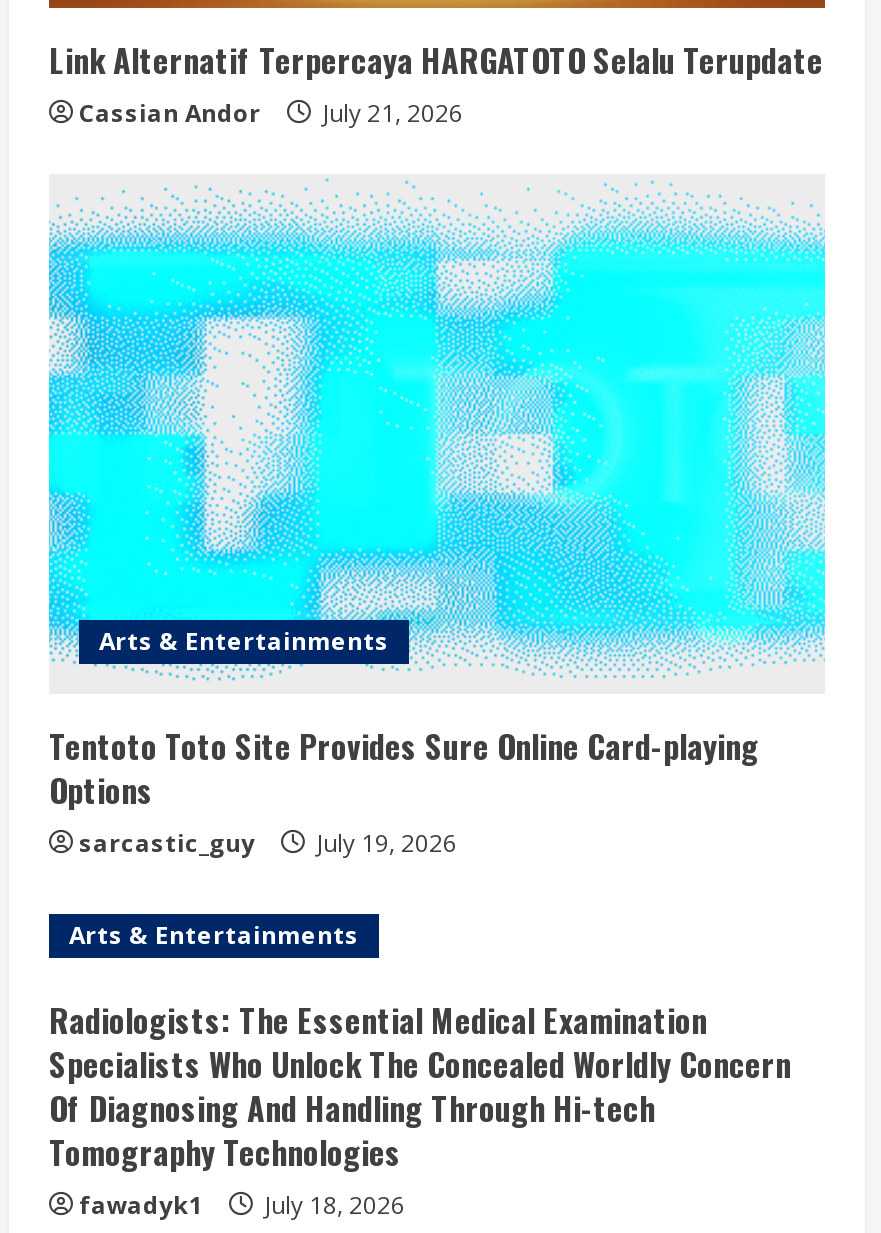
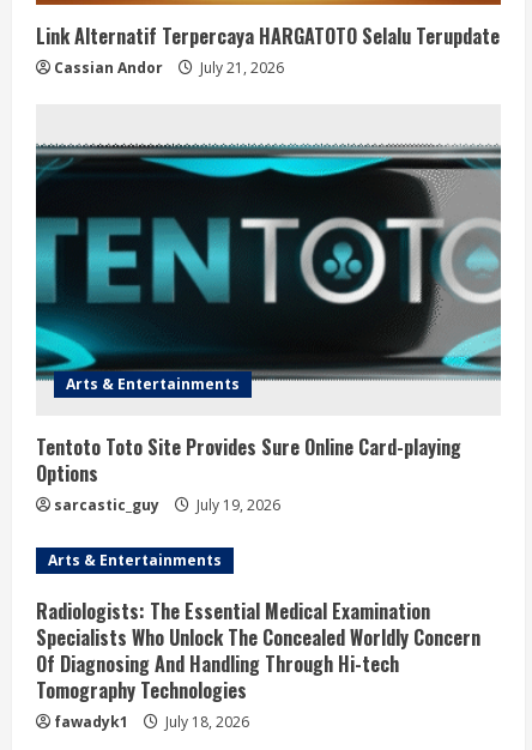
[47,178,827,680] [image] -> [35,127,502,401] [image]

